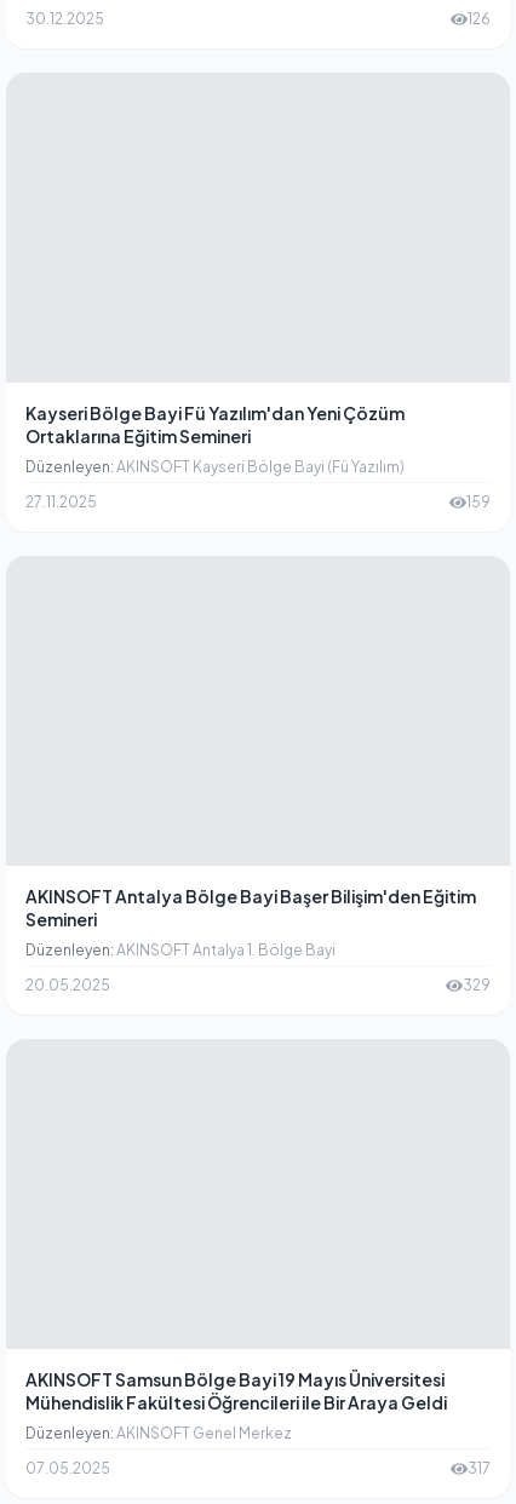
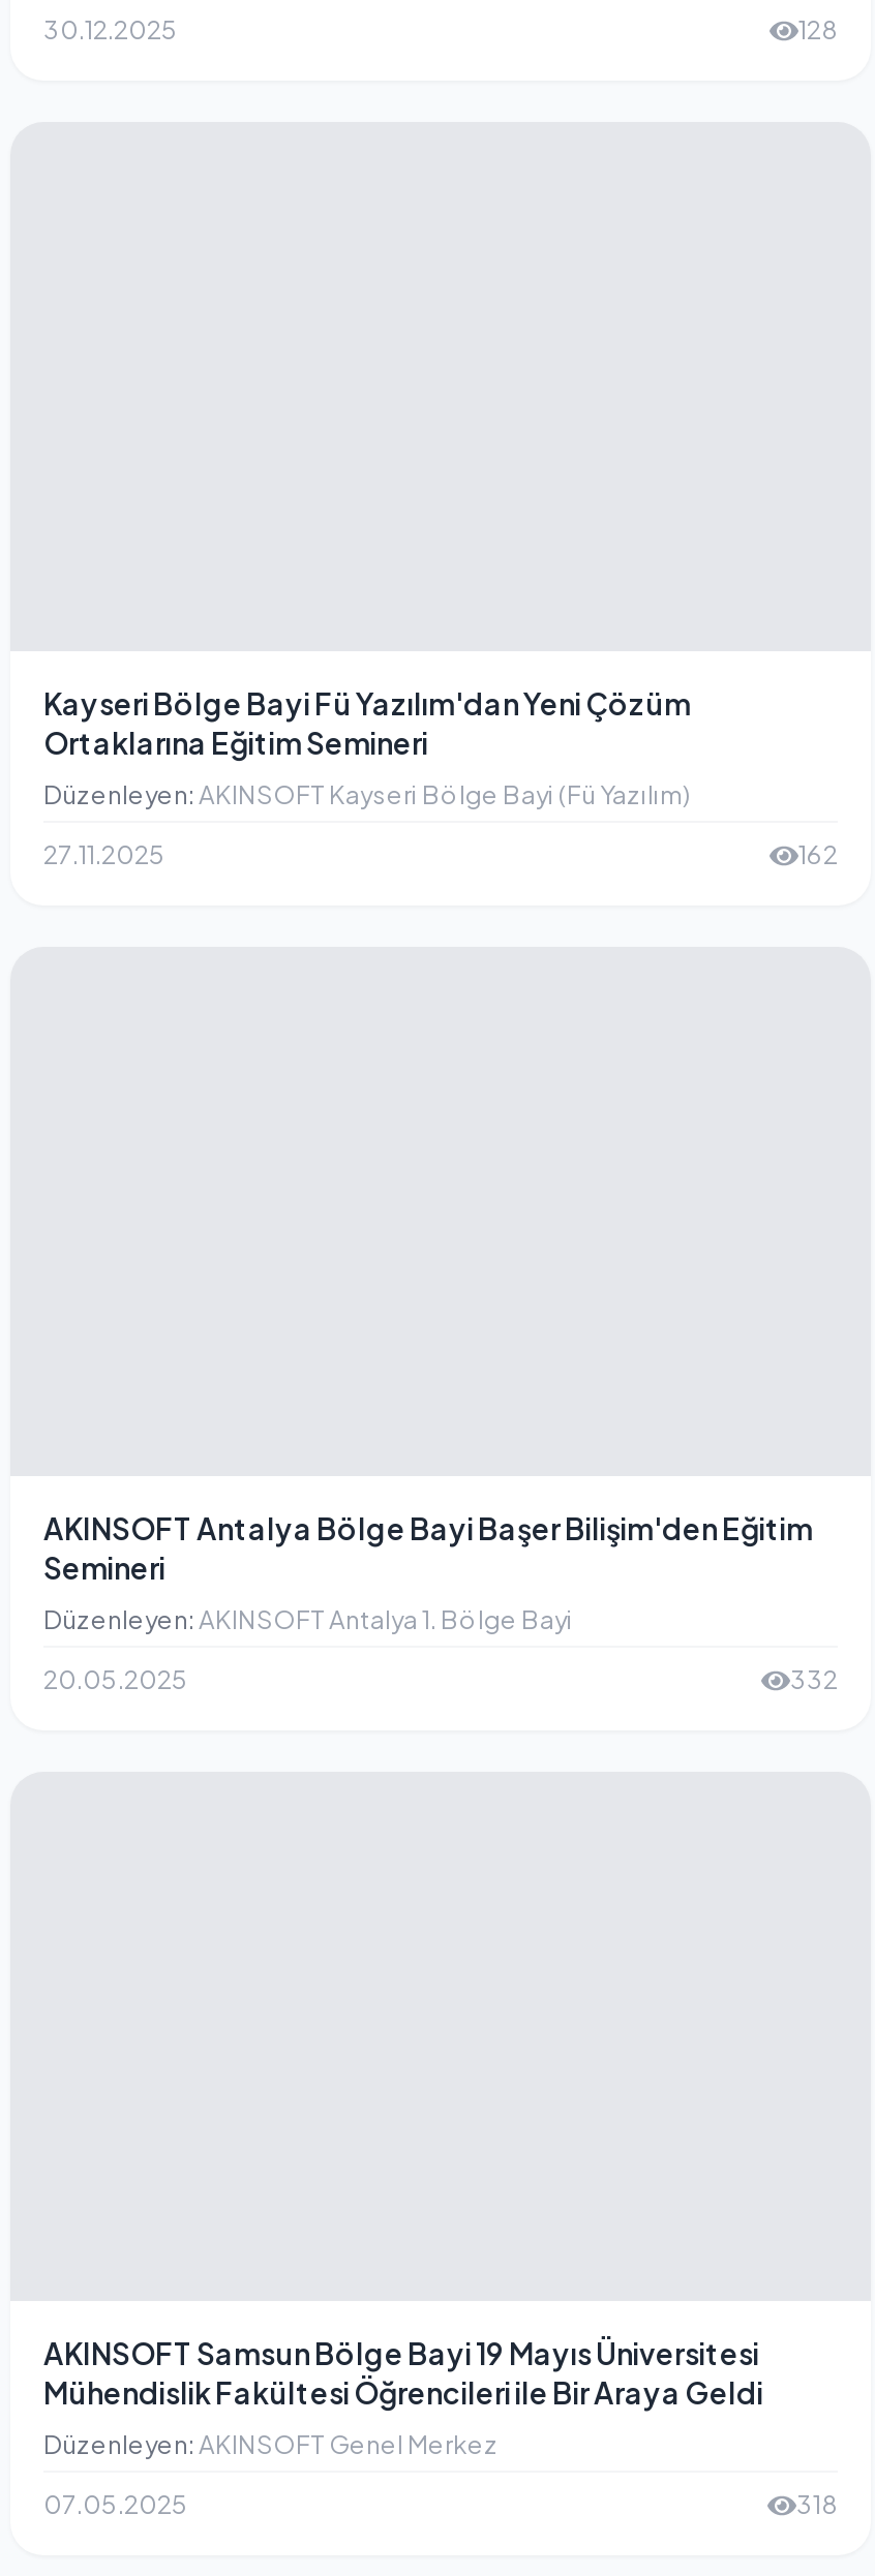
[468,10,491,28] 126 -> [798,14,838,45] 128
[466,493,491,511] 159 -> [798,839,838,870] 162
[463,976,491,994] 329 -> [790,1664,838,1695] 332
[468,1459,491,1477] 317 -> [796,2489,838,2520] 318

